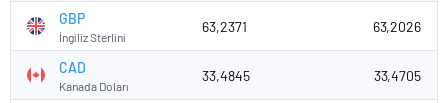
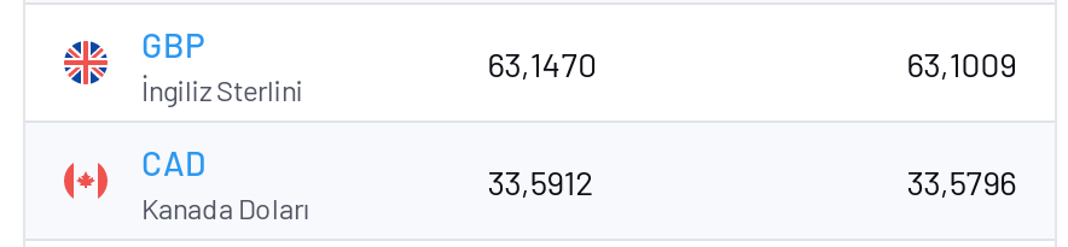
[202,17,246,34] 63,2371 -> [487,42,597,83] 63,1470
[373,17,421,34] 63,2026 -> [907,42,1016,83] 63,1009
[202,66,249,83] 33,4845 -> [487,160,594,201] 33,5912
[374,66,421,83] 33,4705 -> [907,160,1016,201] 33,5796

